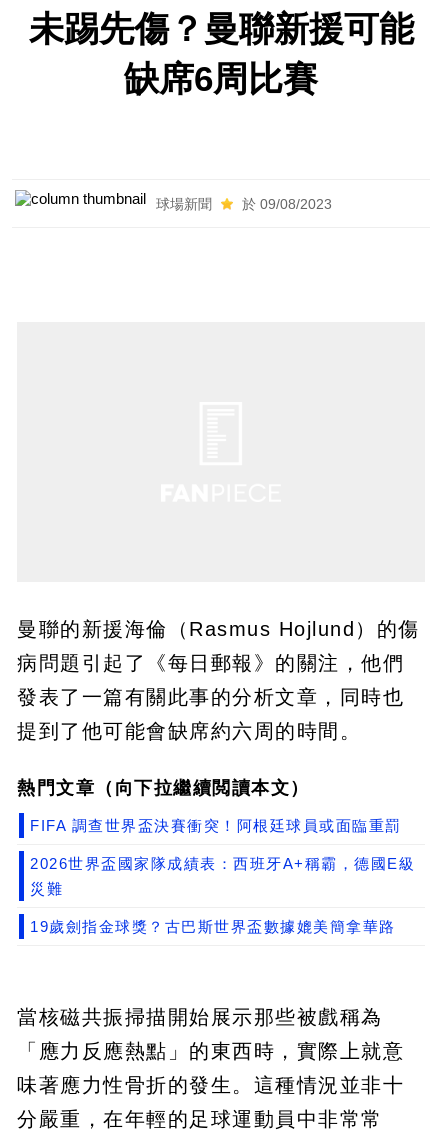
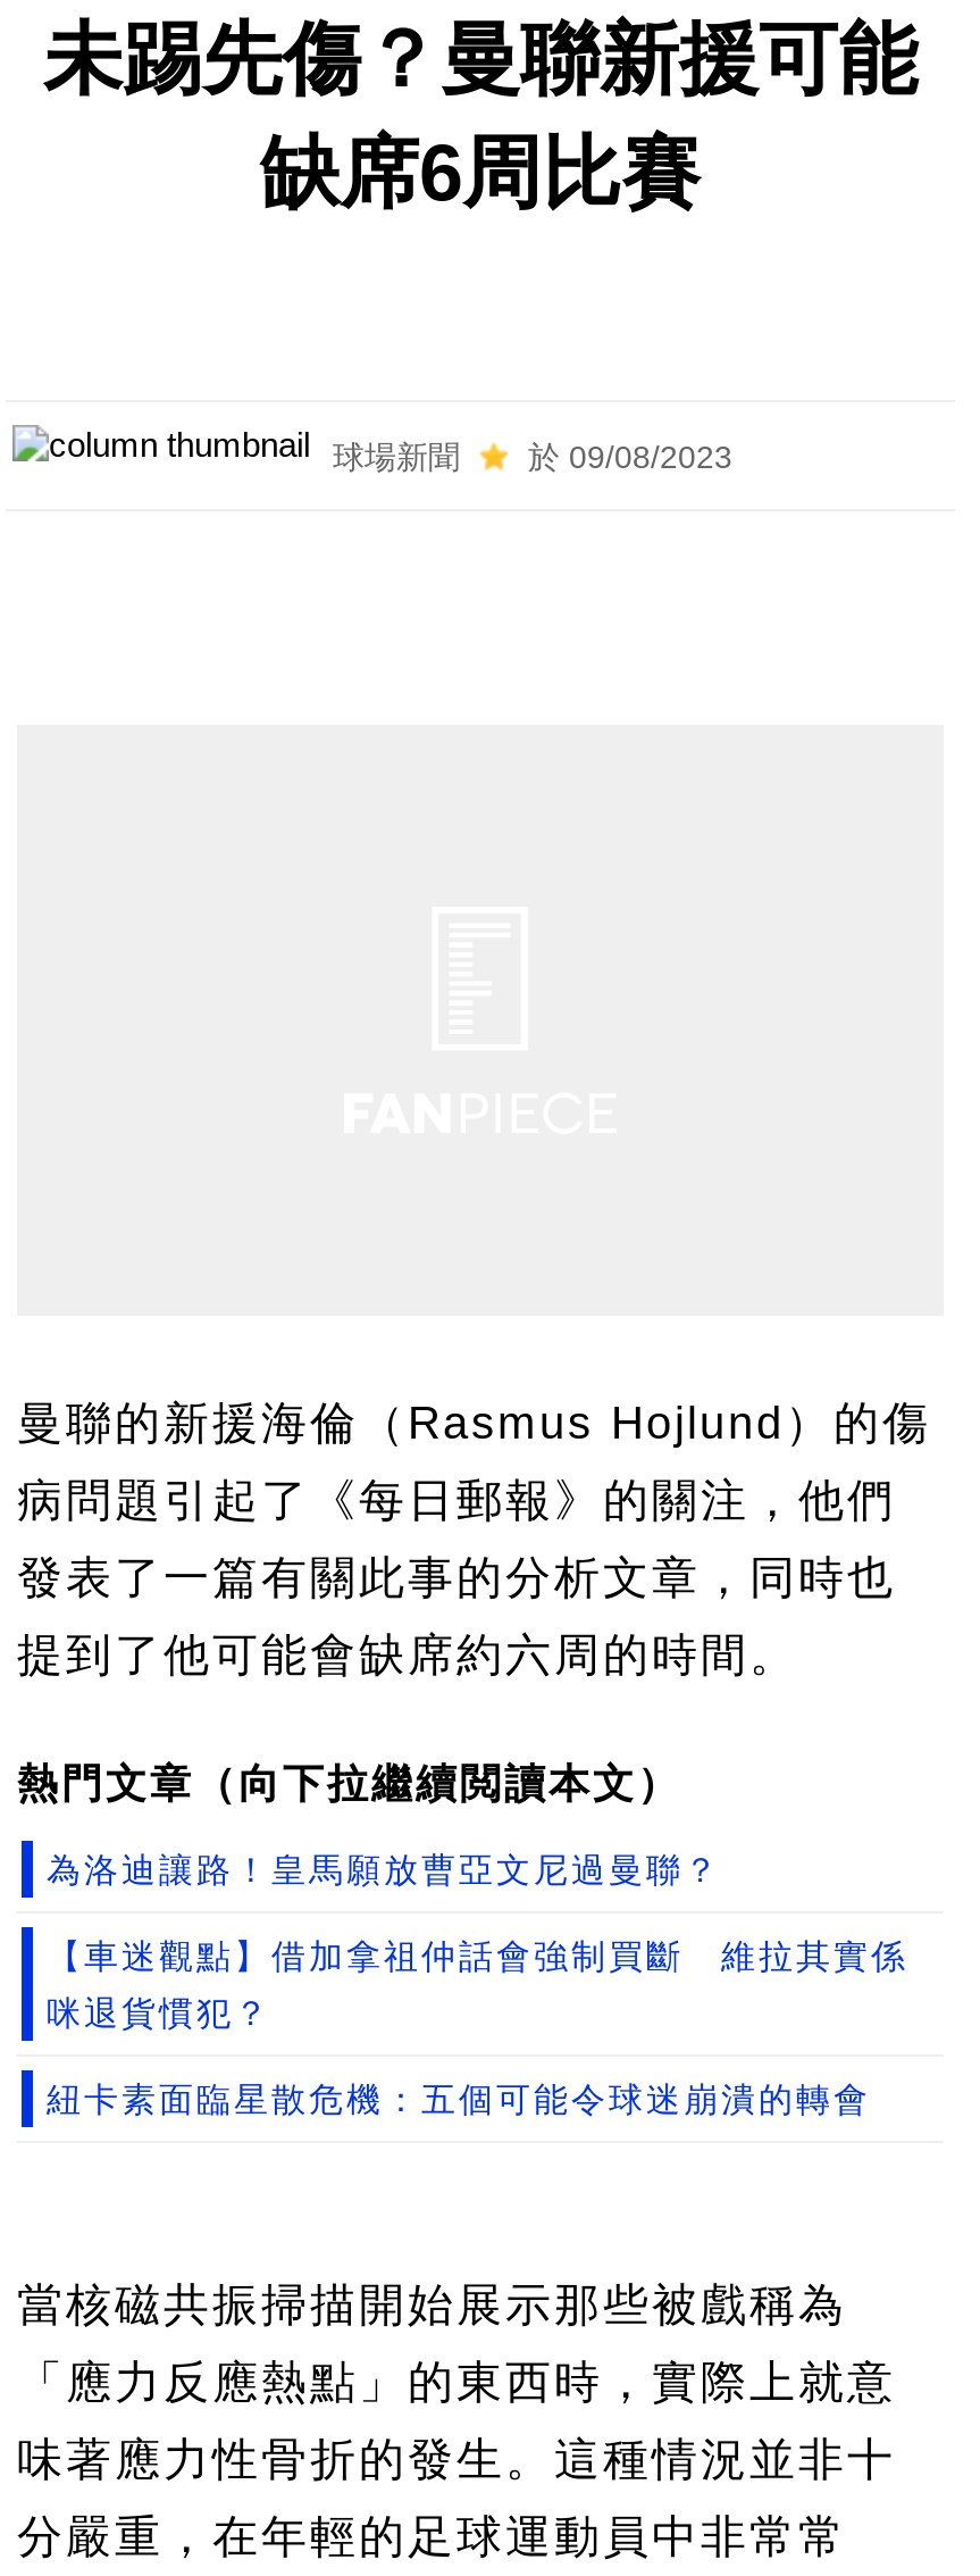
[30,817,401,834] FIFA 調查世界盃決賽衝突！阿根廷球員或面臨重罰 -> [47,1850,721,1889] 為洛迪讓路！皇馬願放曹亞文尼過曼聯？
[30,855,415,872] 2026世界盃國家隊成績表：西班牙A+稱霸，德國E級 -> [47,1936,908,1975] 【車迷觀點】借加拿祖仲話會強制買斷 維拉其實係
[30,880,63,897] 災難 -> [47,1993,271,2032] 咪退貨慣犯？
[30,918,395,935] 19歲劍指金球獎？古巴斯世界盃數據媲美簡拿華路 -> [47,2079,871,2118] 紐卡素面臨星散危機：五個可能令球迷崩潰的轉會

